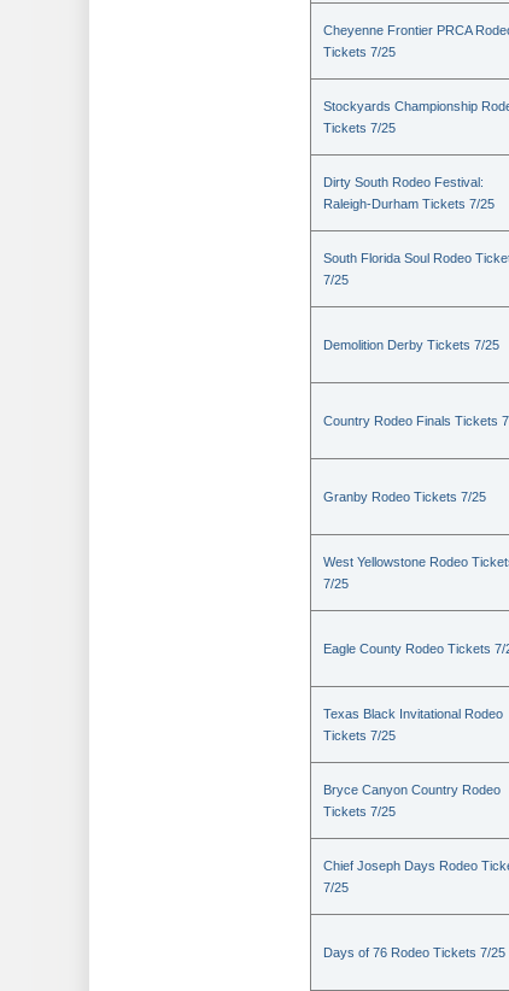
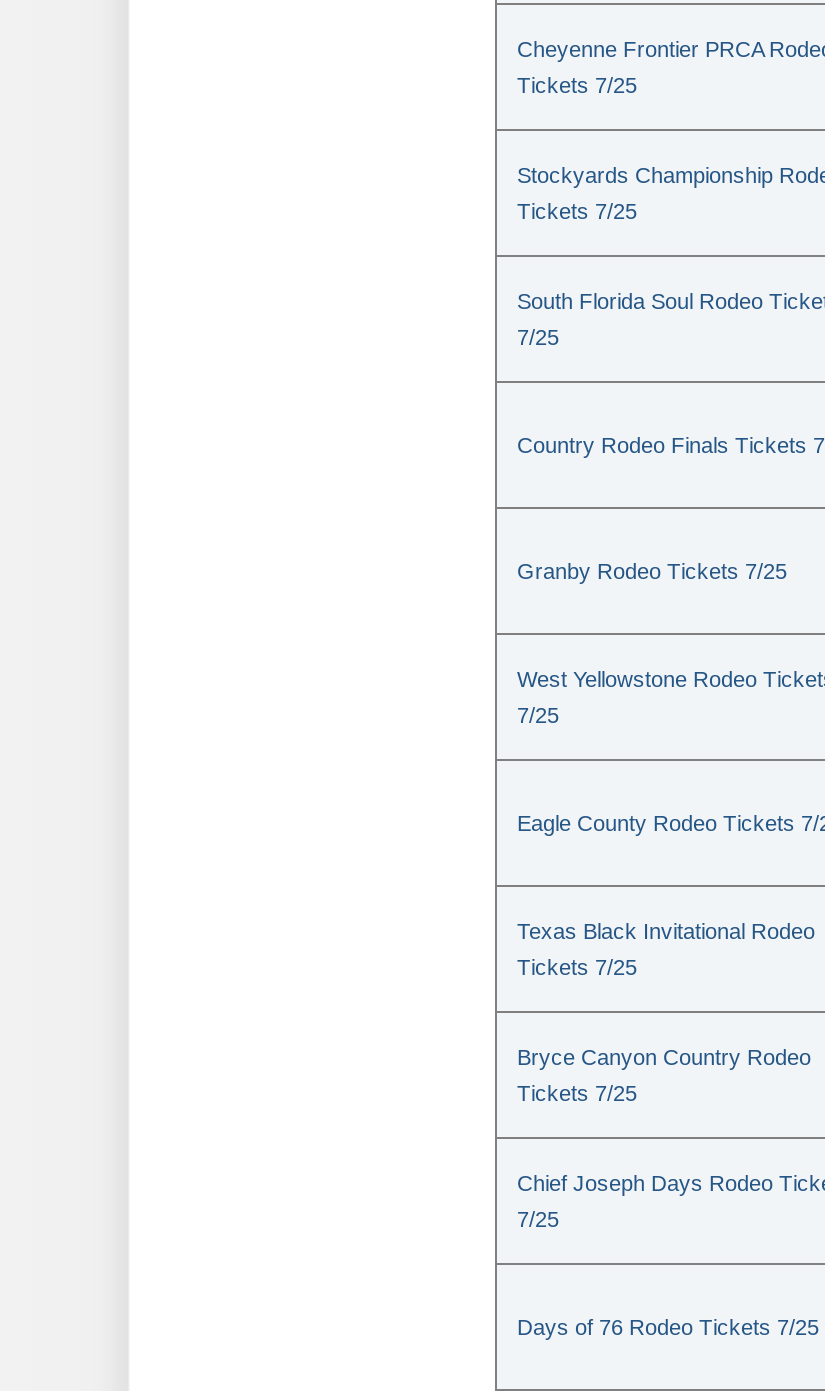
[323,175,495,211] Dirty South Rodeo Festival: | Raleigh-Durham Tickets 7/25 -> none
[323,338,499,352] Demolition Derby Tickets 7/25 -> none

